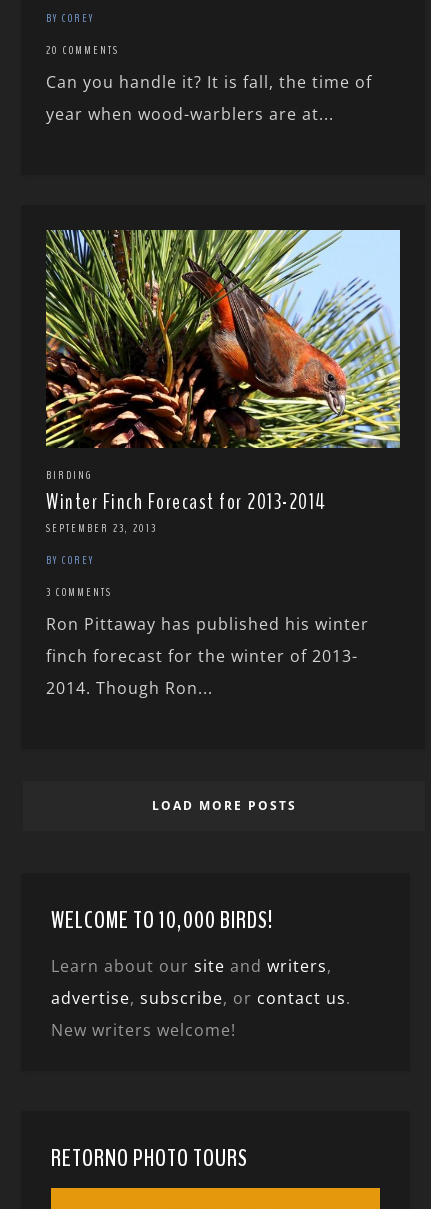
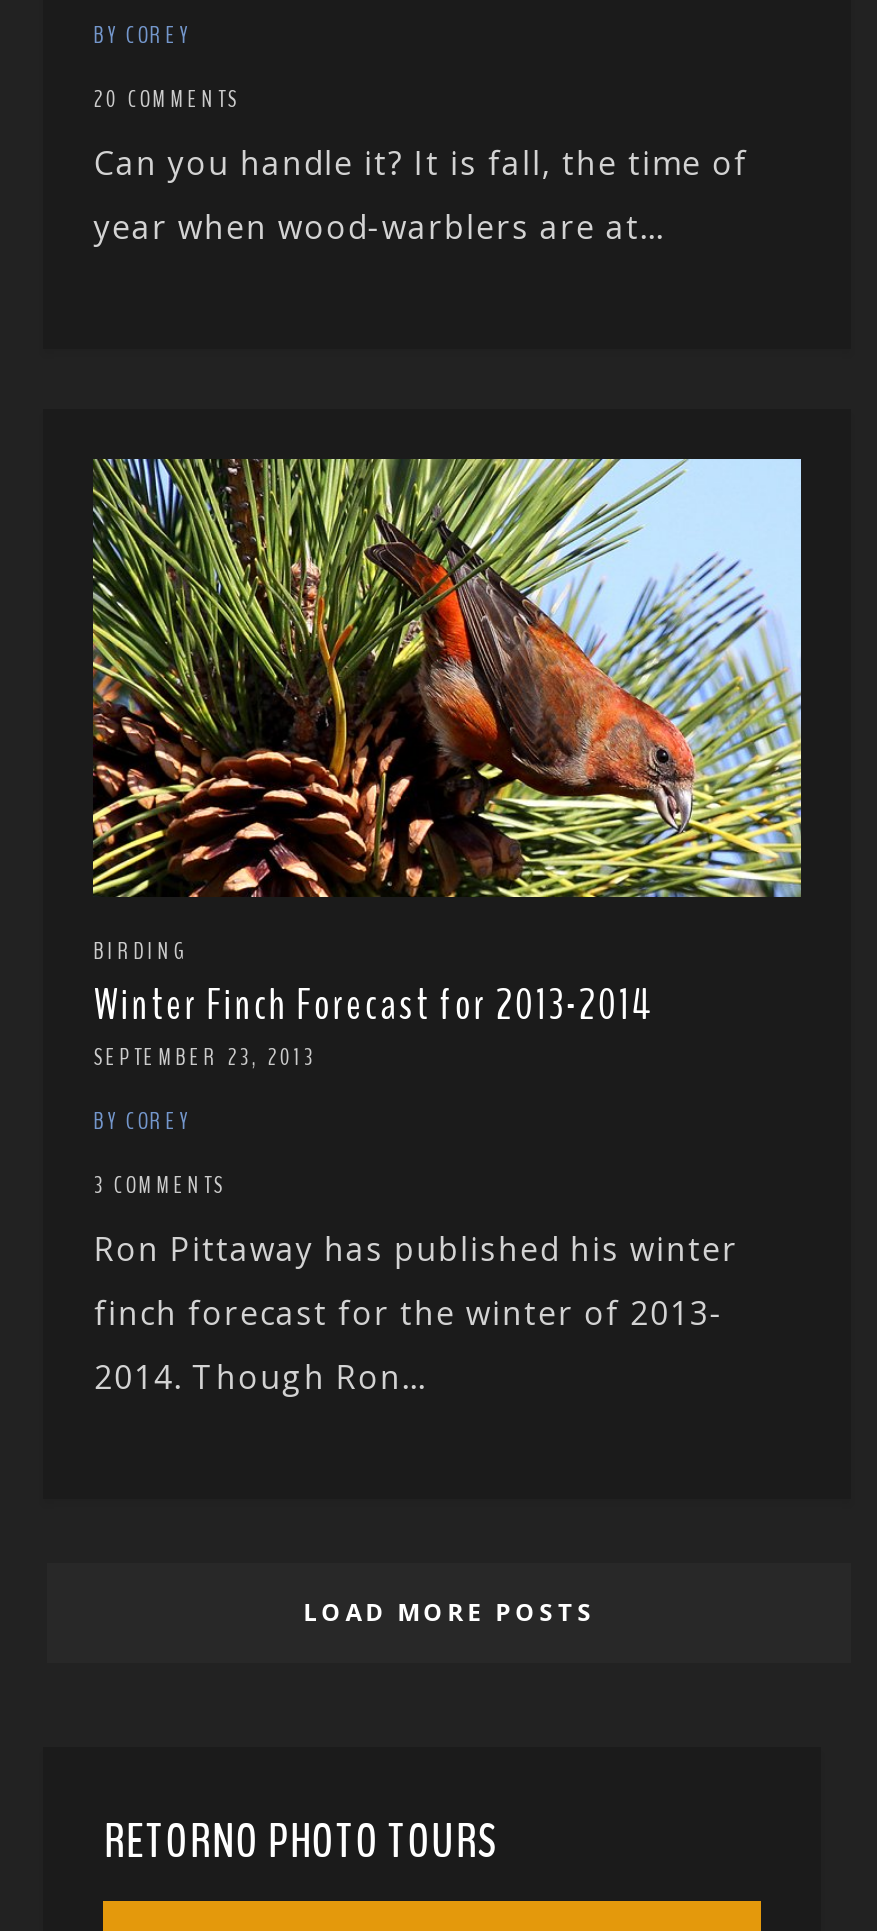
[51,904,351,1041] WELCOME TO 10,000 BIRDS! | Learn about our site and writers, | advertise, subscribe, or contact us. | New writers welcome! -> none

